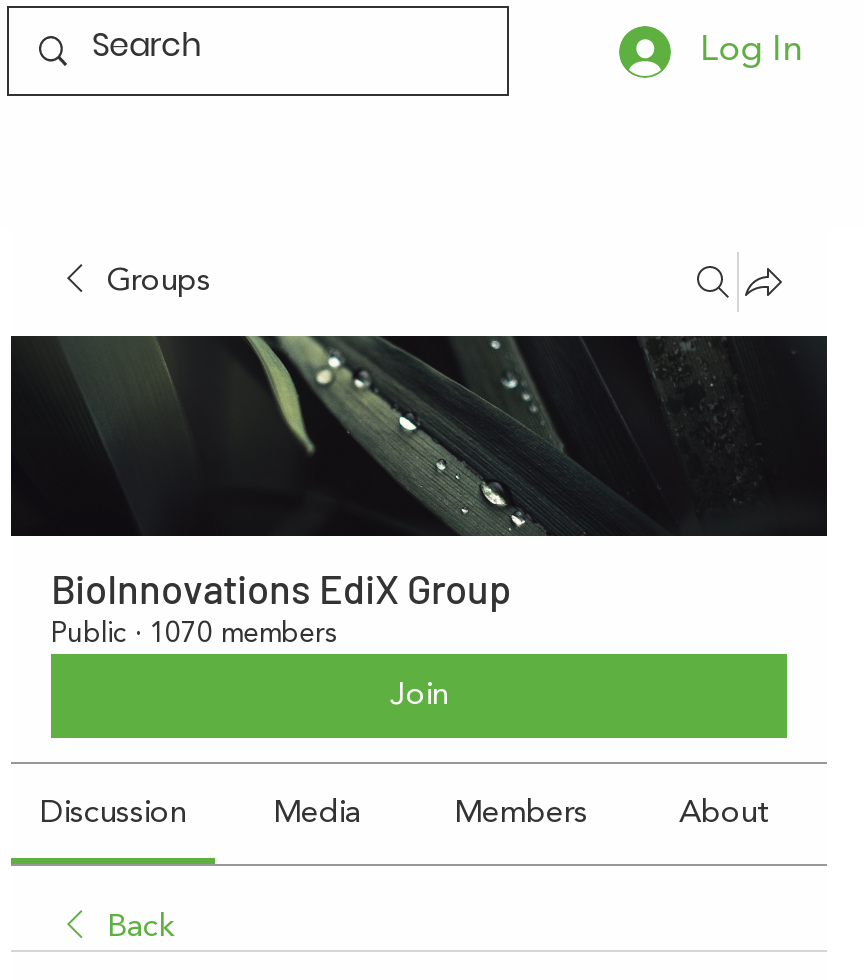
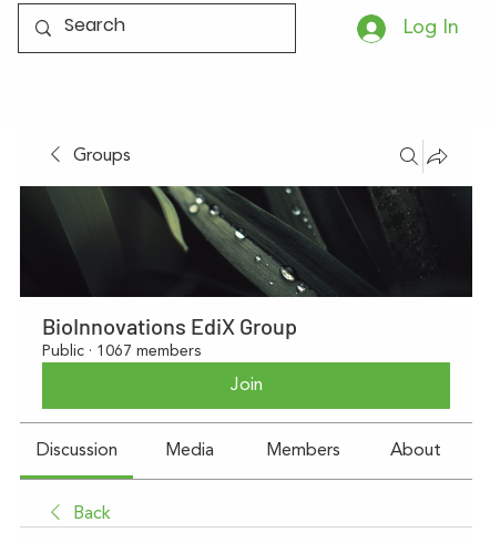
[51,621,337,649] Public · 1070 members -> [42,344,201,359] Public · 1067 members

